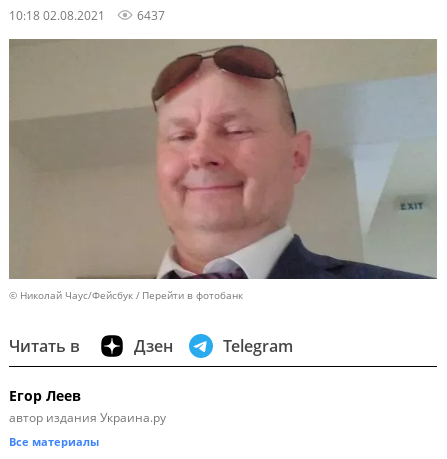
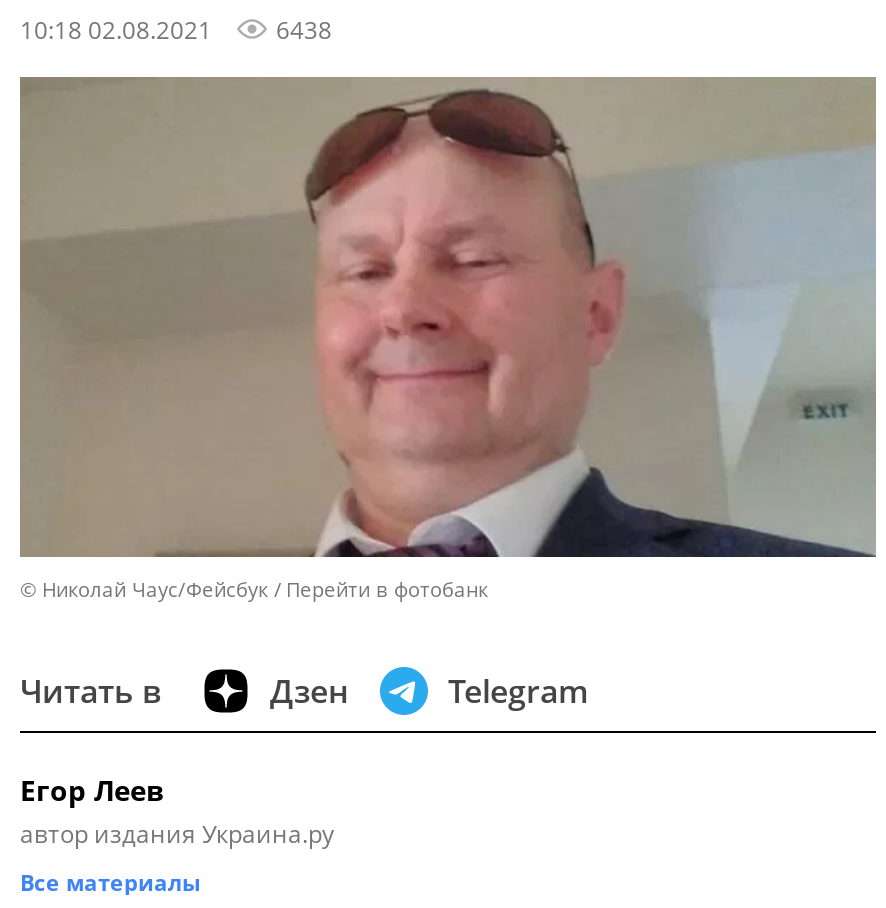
[9,7,165,23] 10:18 02.08.2021 6437 -> [20,13,332,45] 10:18 02.08.2021 6438

